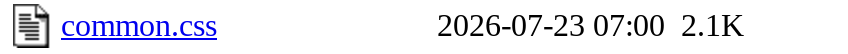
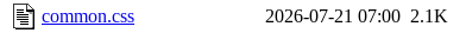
[437,9,745,43] 2026-07-23 07:00 2.1K -> [265,6,448,26] 2026-07-21 07:00 2.1K

